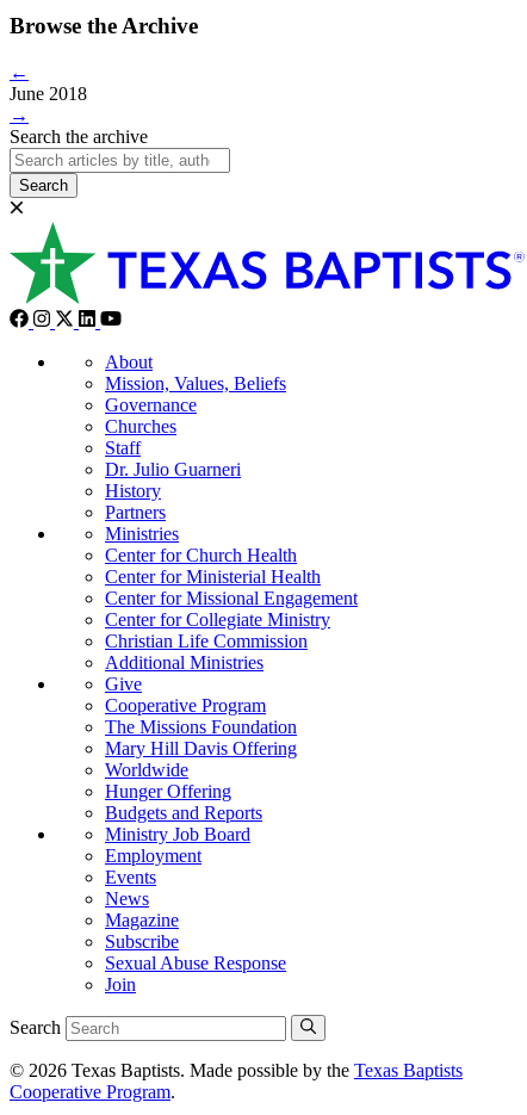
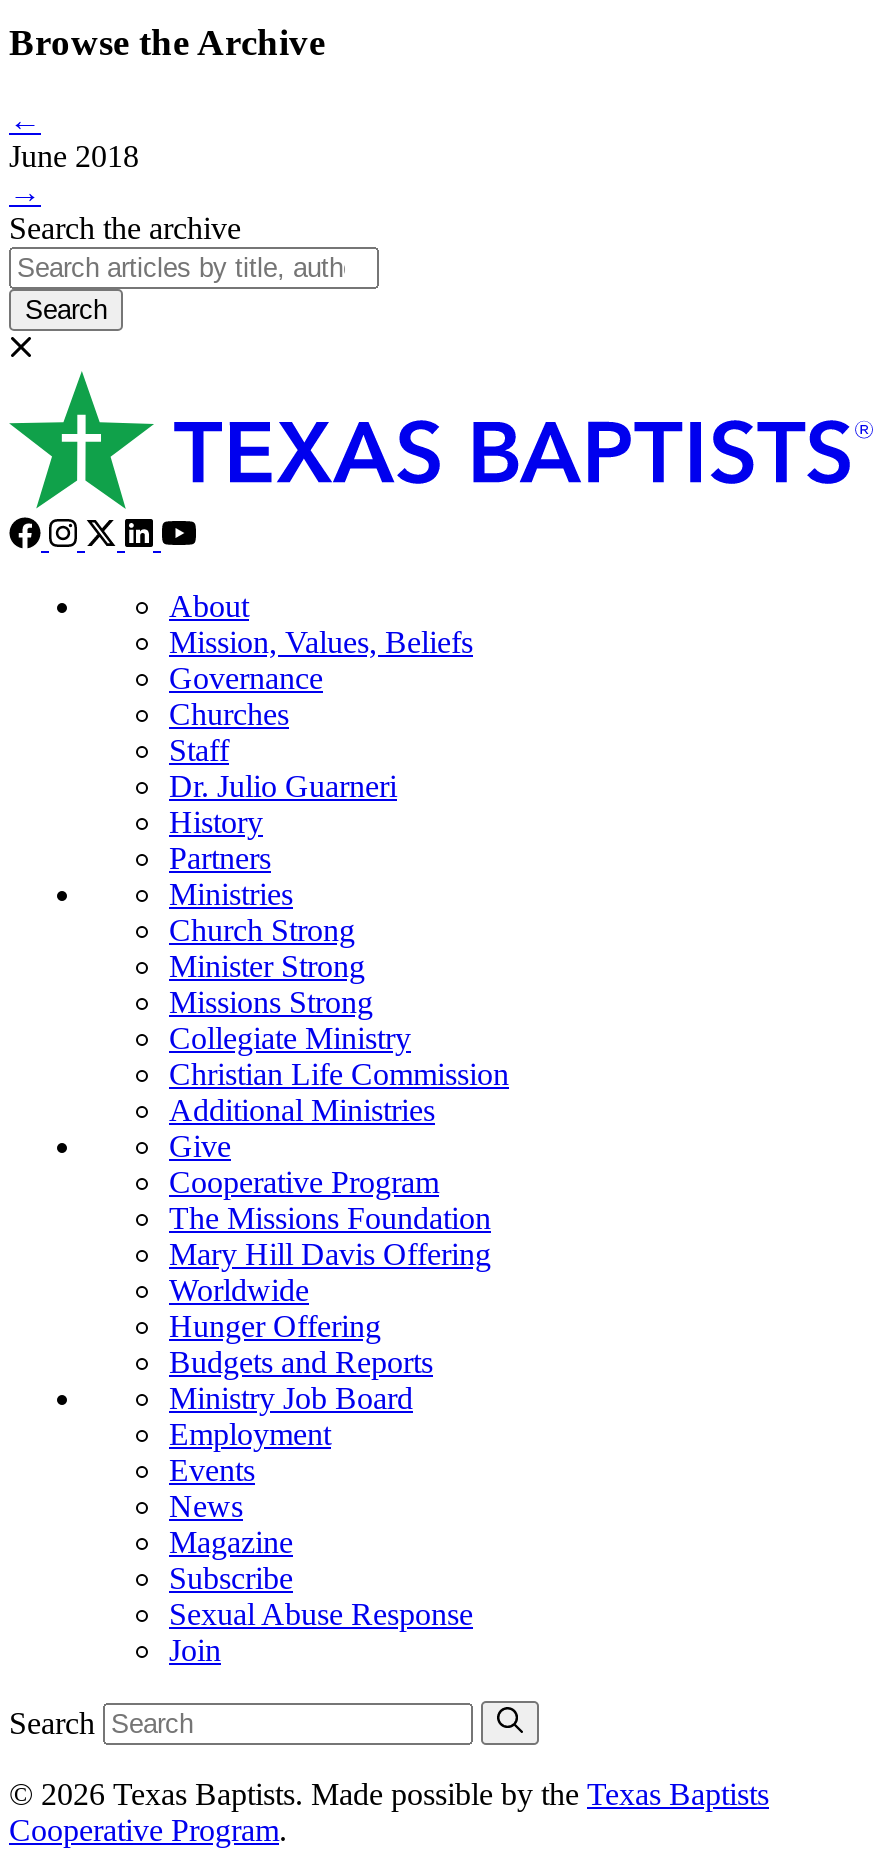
[105,545,358,630] Center for Church Health | Center for Ministerial Health | Center for Missional Engagement | Center for Collegiate Ministry -> [169,913,411,1055] Church Strong | Minister Strong | Missions Strong | Collegiate Ministry

